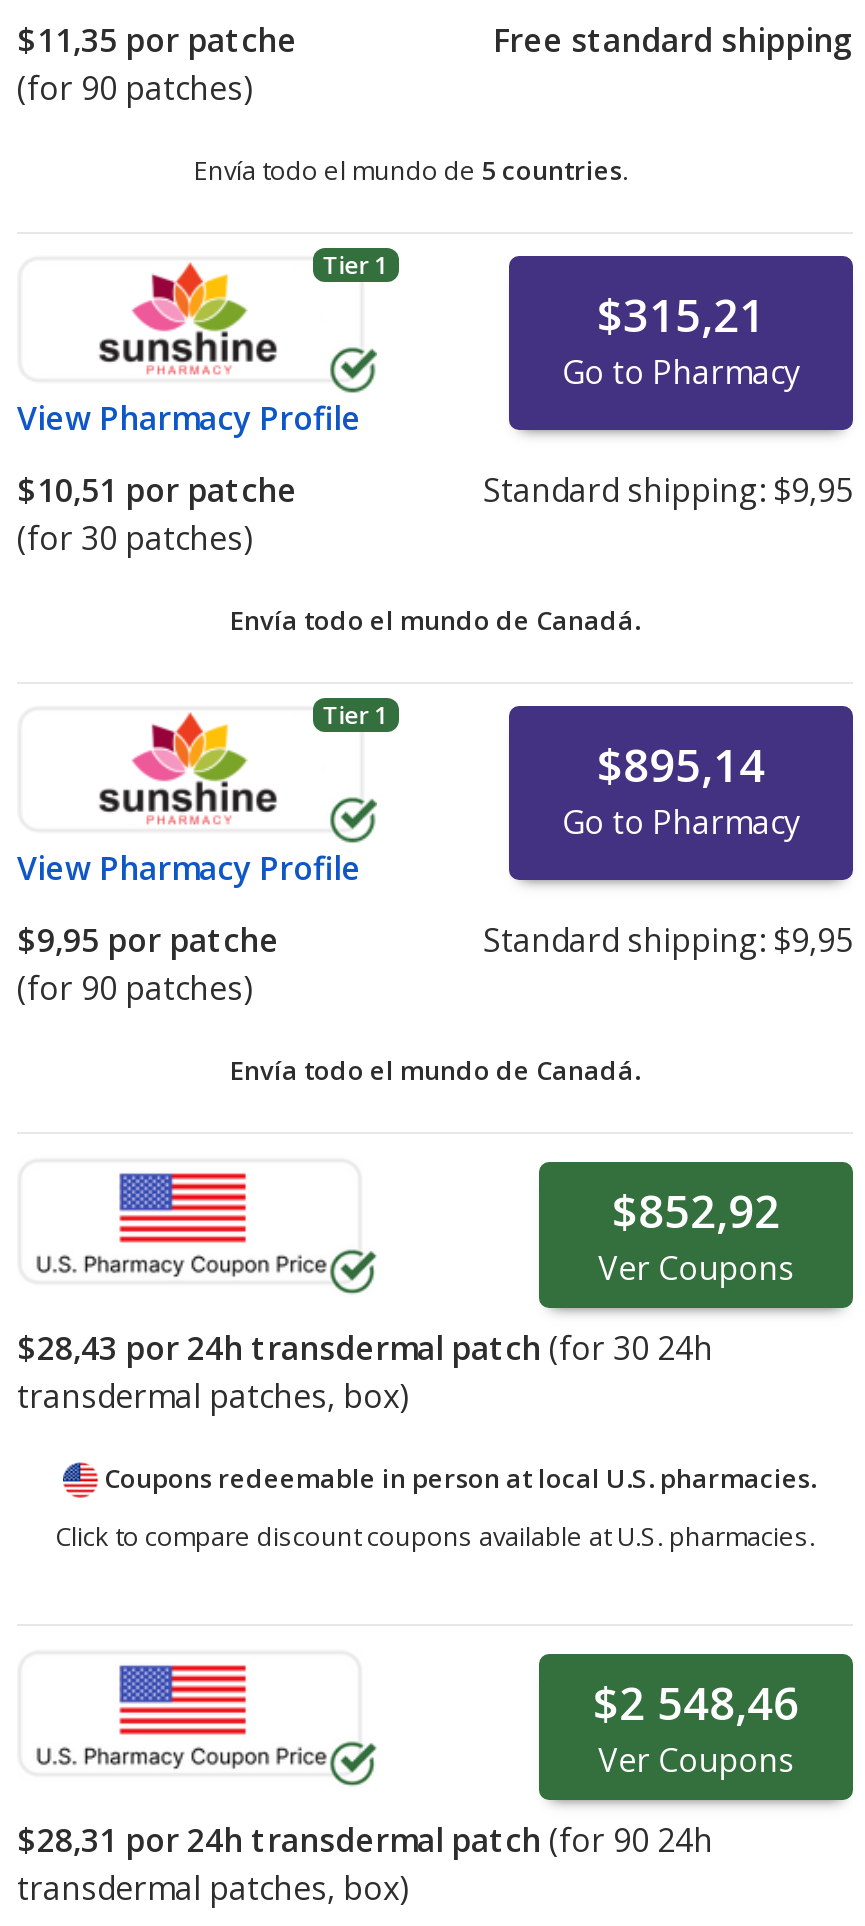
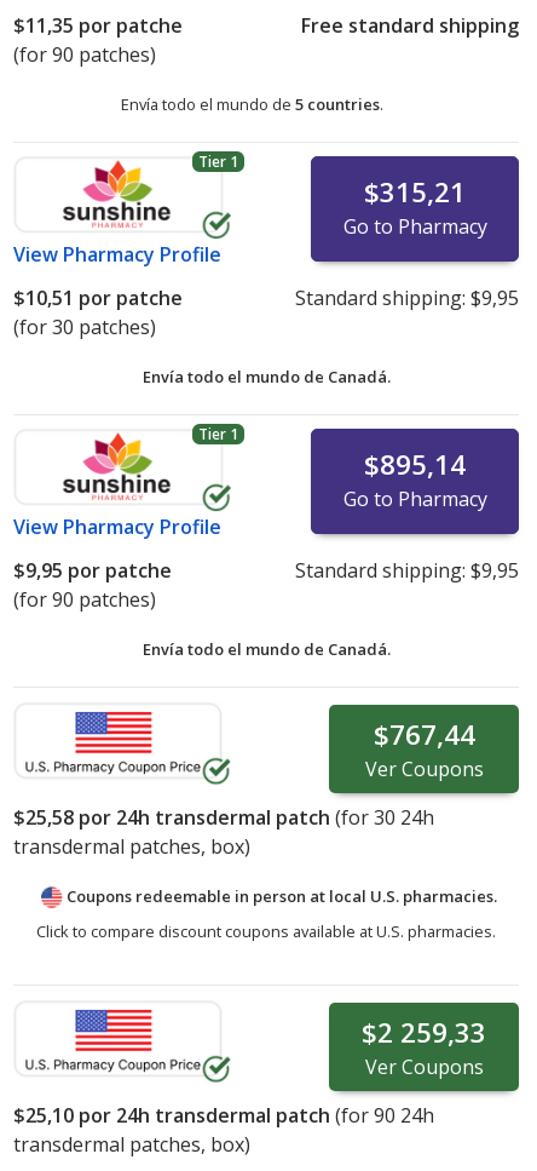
[612,1180,780,1242] $852,92 -> [373,716,475,753] $767,44
[17,1326,713,1370] $28,43 por 24h transdermal patch (for 30 24h -> [13,804,434,831] $25,58 por 24h transdermal patch (for 30 24h
[593,1672,799,1734] $2 548,46 -> [362,1014,486,1051] $2 259,33
[17,1818,713,1862] $28,31 por 24h transdermal patch (for 90 24h -> [13,1102,434,1129] $25,10 por 24h transdermal patch (for 90 24h

